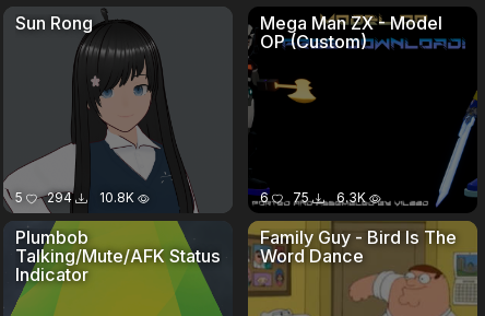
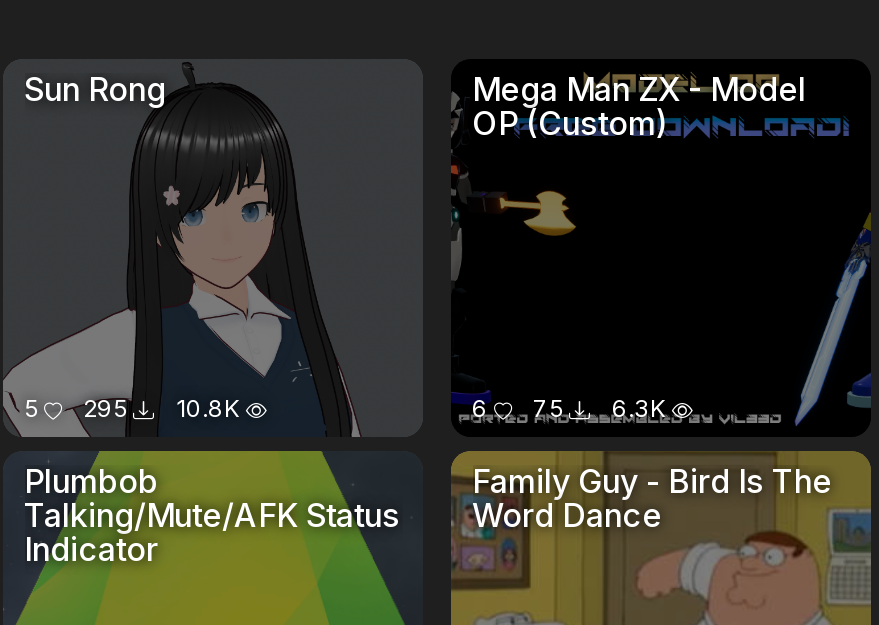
[15,190,134,206] 5 294 10.8K -> [24,394,240,424] 5 295 10.8K

